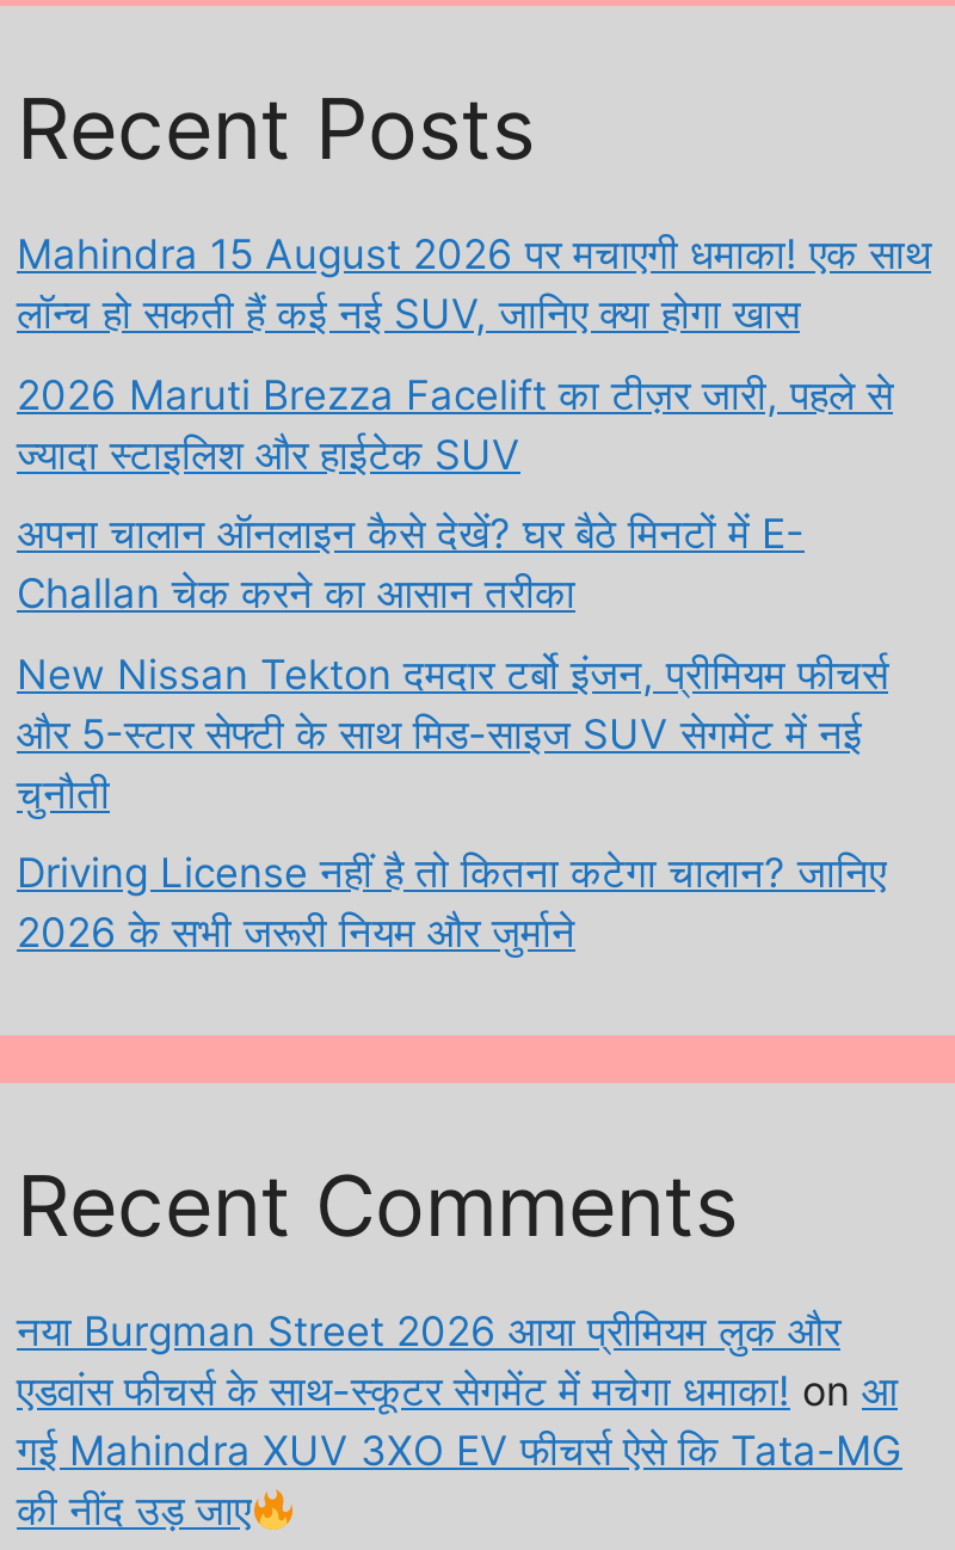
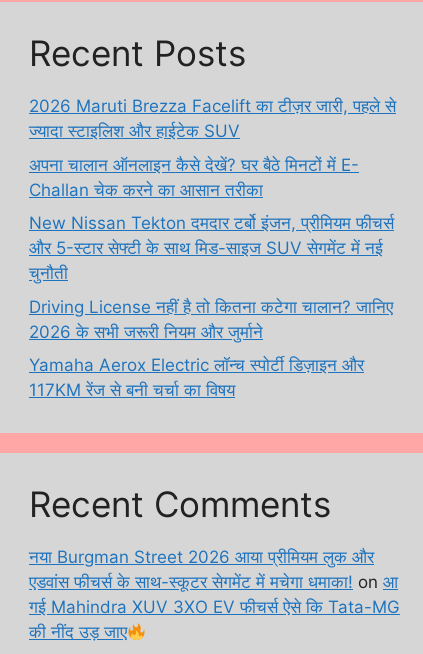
[17,231,931,338] Mahindra 15 August 2026 पर मचाएगी धमाका! एक साथ | लॉन्च हो सकती हैं कई नई SUV, जानिए क्या होगा खास -> none
moved [17,370,893,957] -> [29,96,396,342]: 2026 Maruti Brezza Facelift का टीज़र जारी, पहले से | ज्यादा स्टाइलिश और हाईटेक SUV | अपना चालान ऑनलाइन कैसे देखें? घर बैठे मिनटों में E- | ... | Driving License नहीं है तो कितना कटेगा चालान? जानिए | 2026 के सभी जरूरी नियम और जुर्माने
none -> [29,355,364,400] Yamaha Aerox Electric लॉन्च स्पोर्टी डिज़ाइन और | 117KM रेंज से बनी चर्चा का विषय

